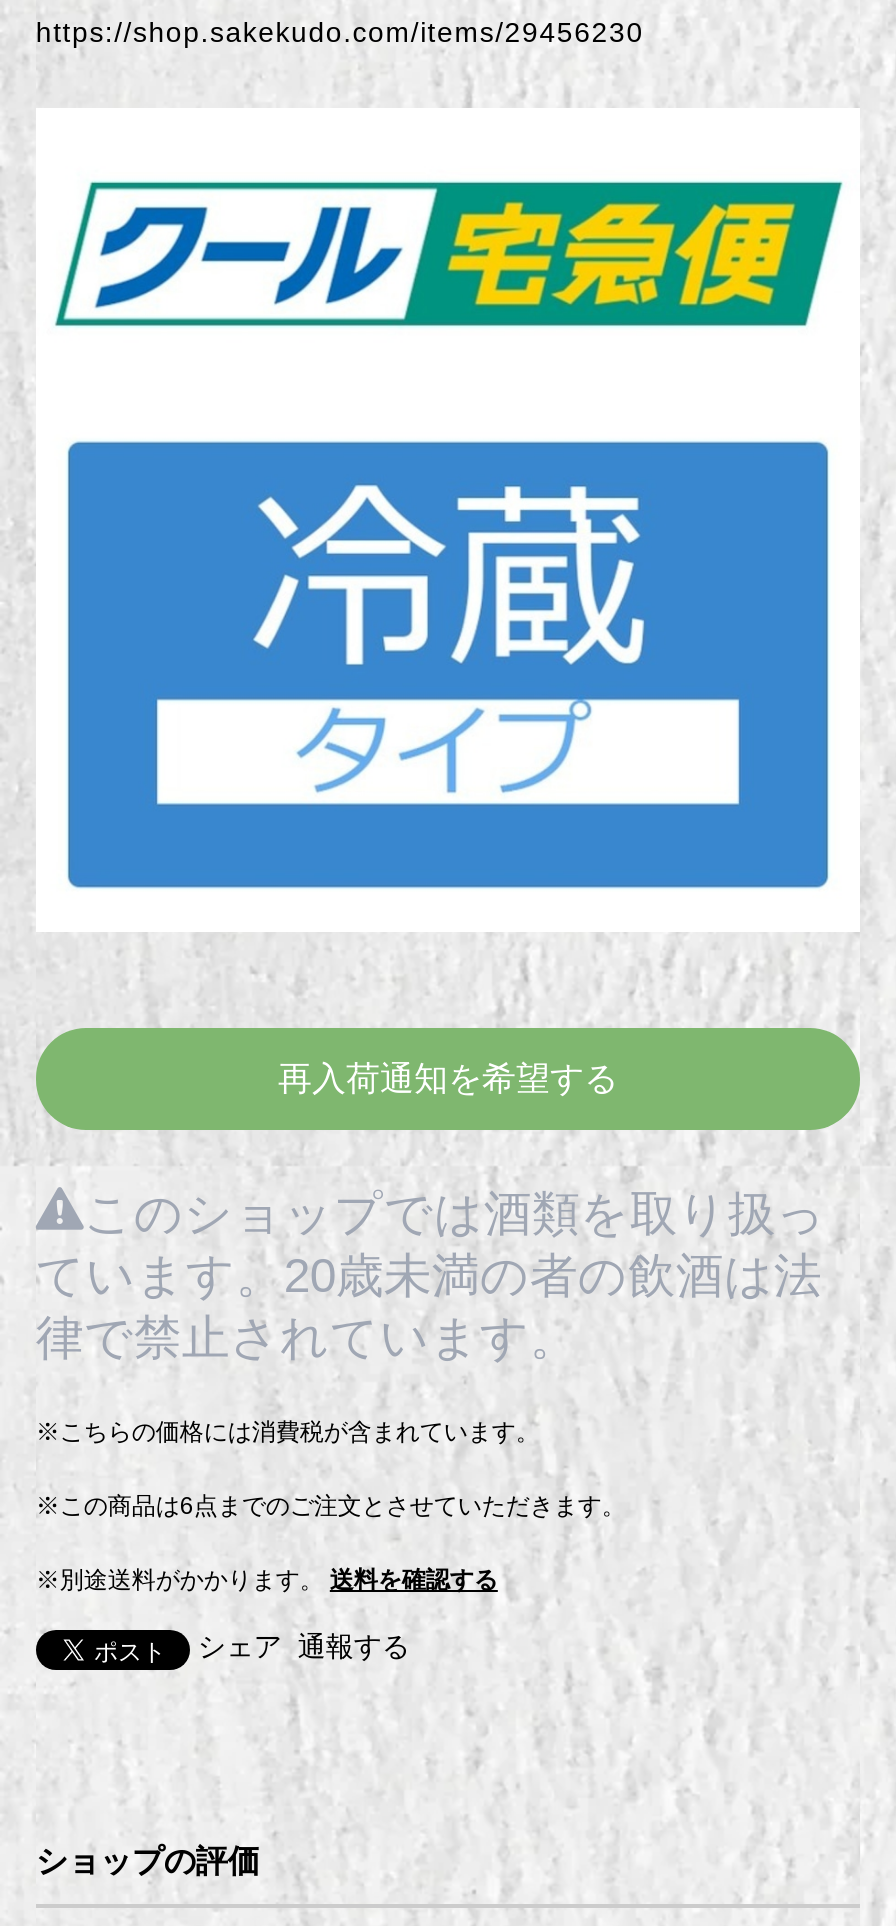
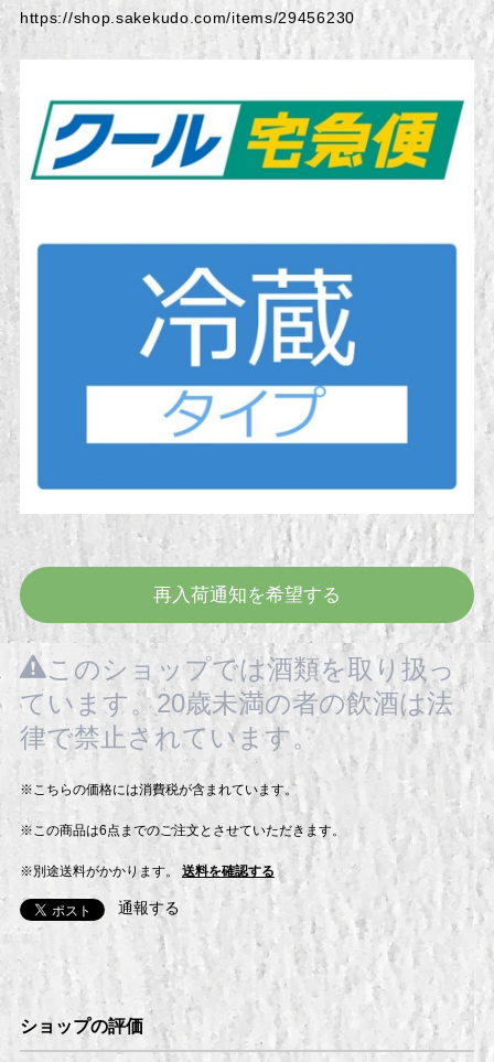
[198,1630,410,1662] シェア 通報する -> [118,899,180,916] 通報する

